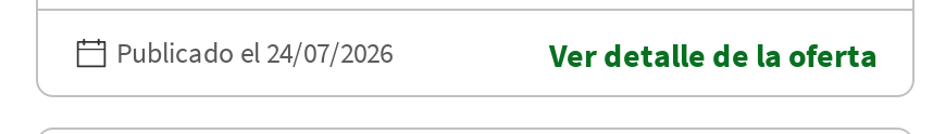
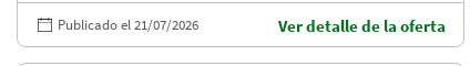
[116,35,393,71] Publicado el 24/07/2026 -> [58,15,198,34] Publicado el 21/07/2026

